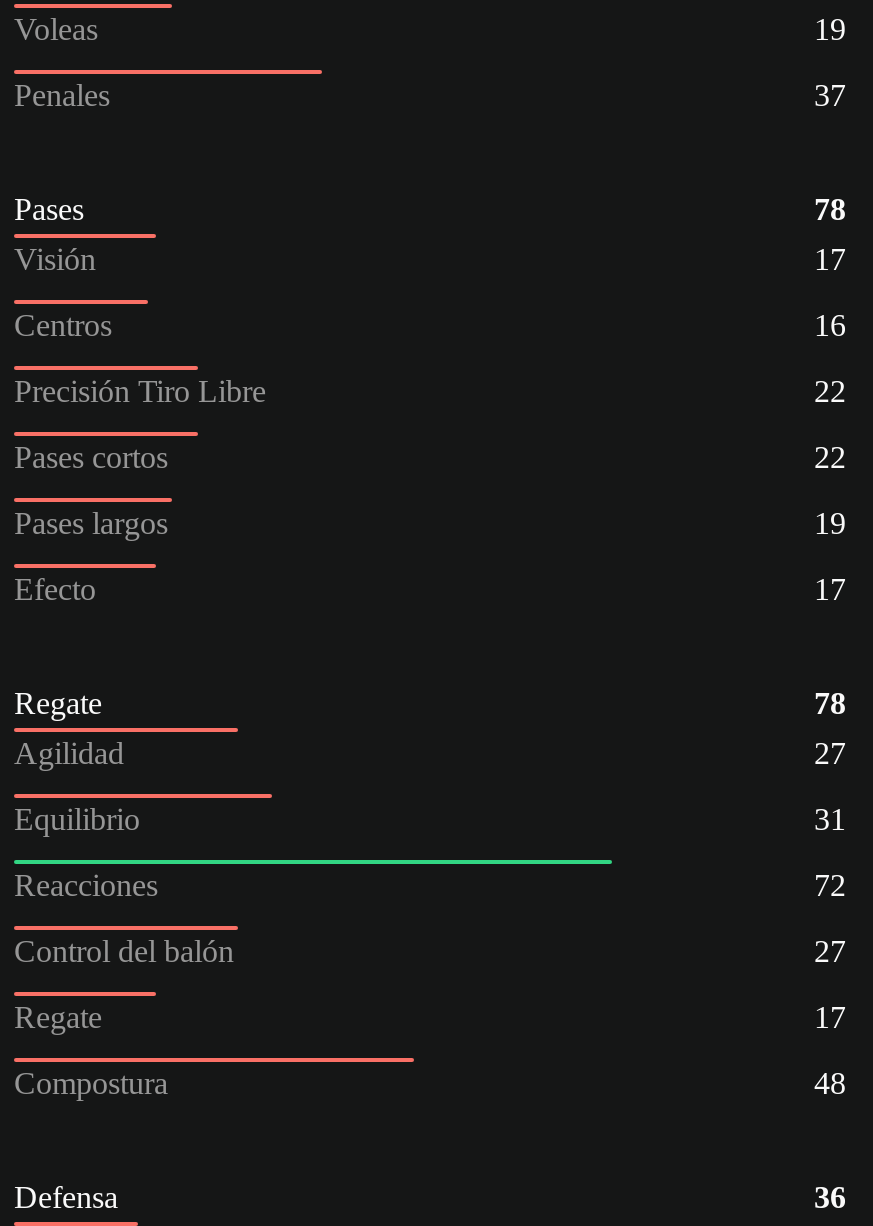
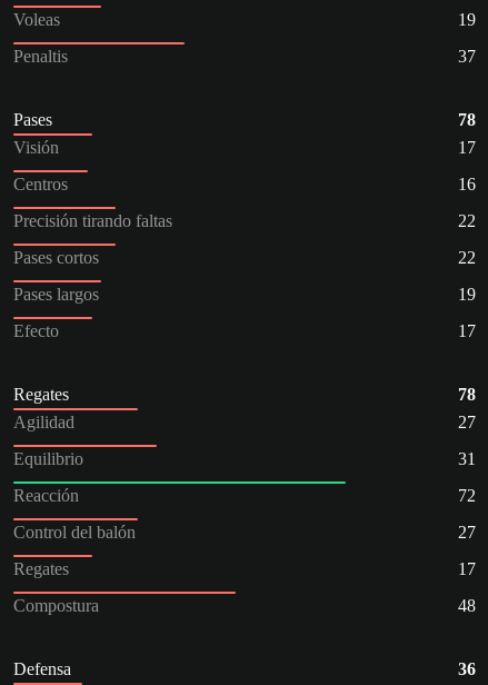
[14,78,110,112] Penales -> [13,46,68,65] Penaltis
[14,374,266,408] Precisión Tiro Libre -> [13,211,172,230] Precisión tirando faltas
[14,686,102,720] Regate -> [13,385,69,403] Regates
[14,868,158,902] Reacciones -> [13,486,79,505] Reacción
[14,1000,102,1034] Regate -> [13,559,69,578] Regates

